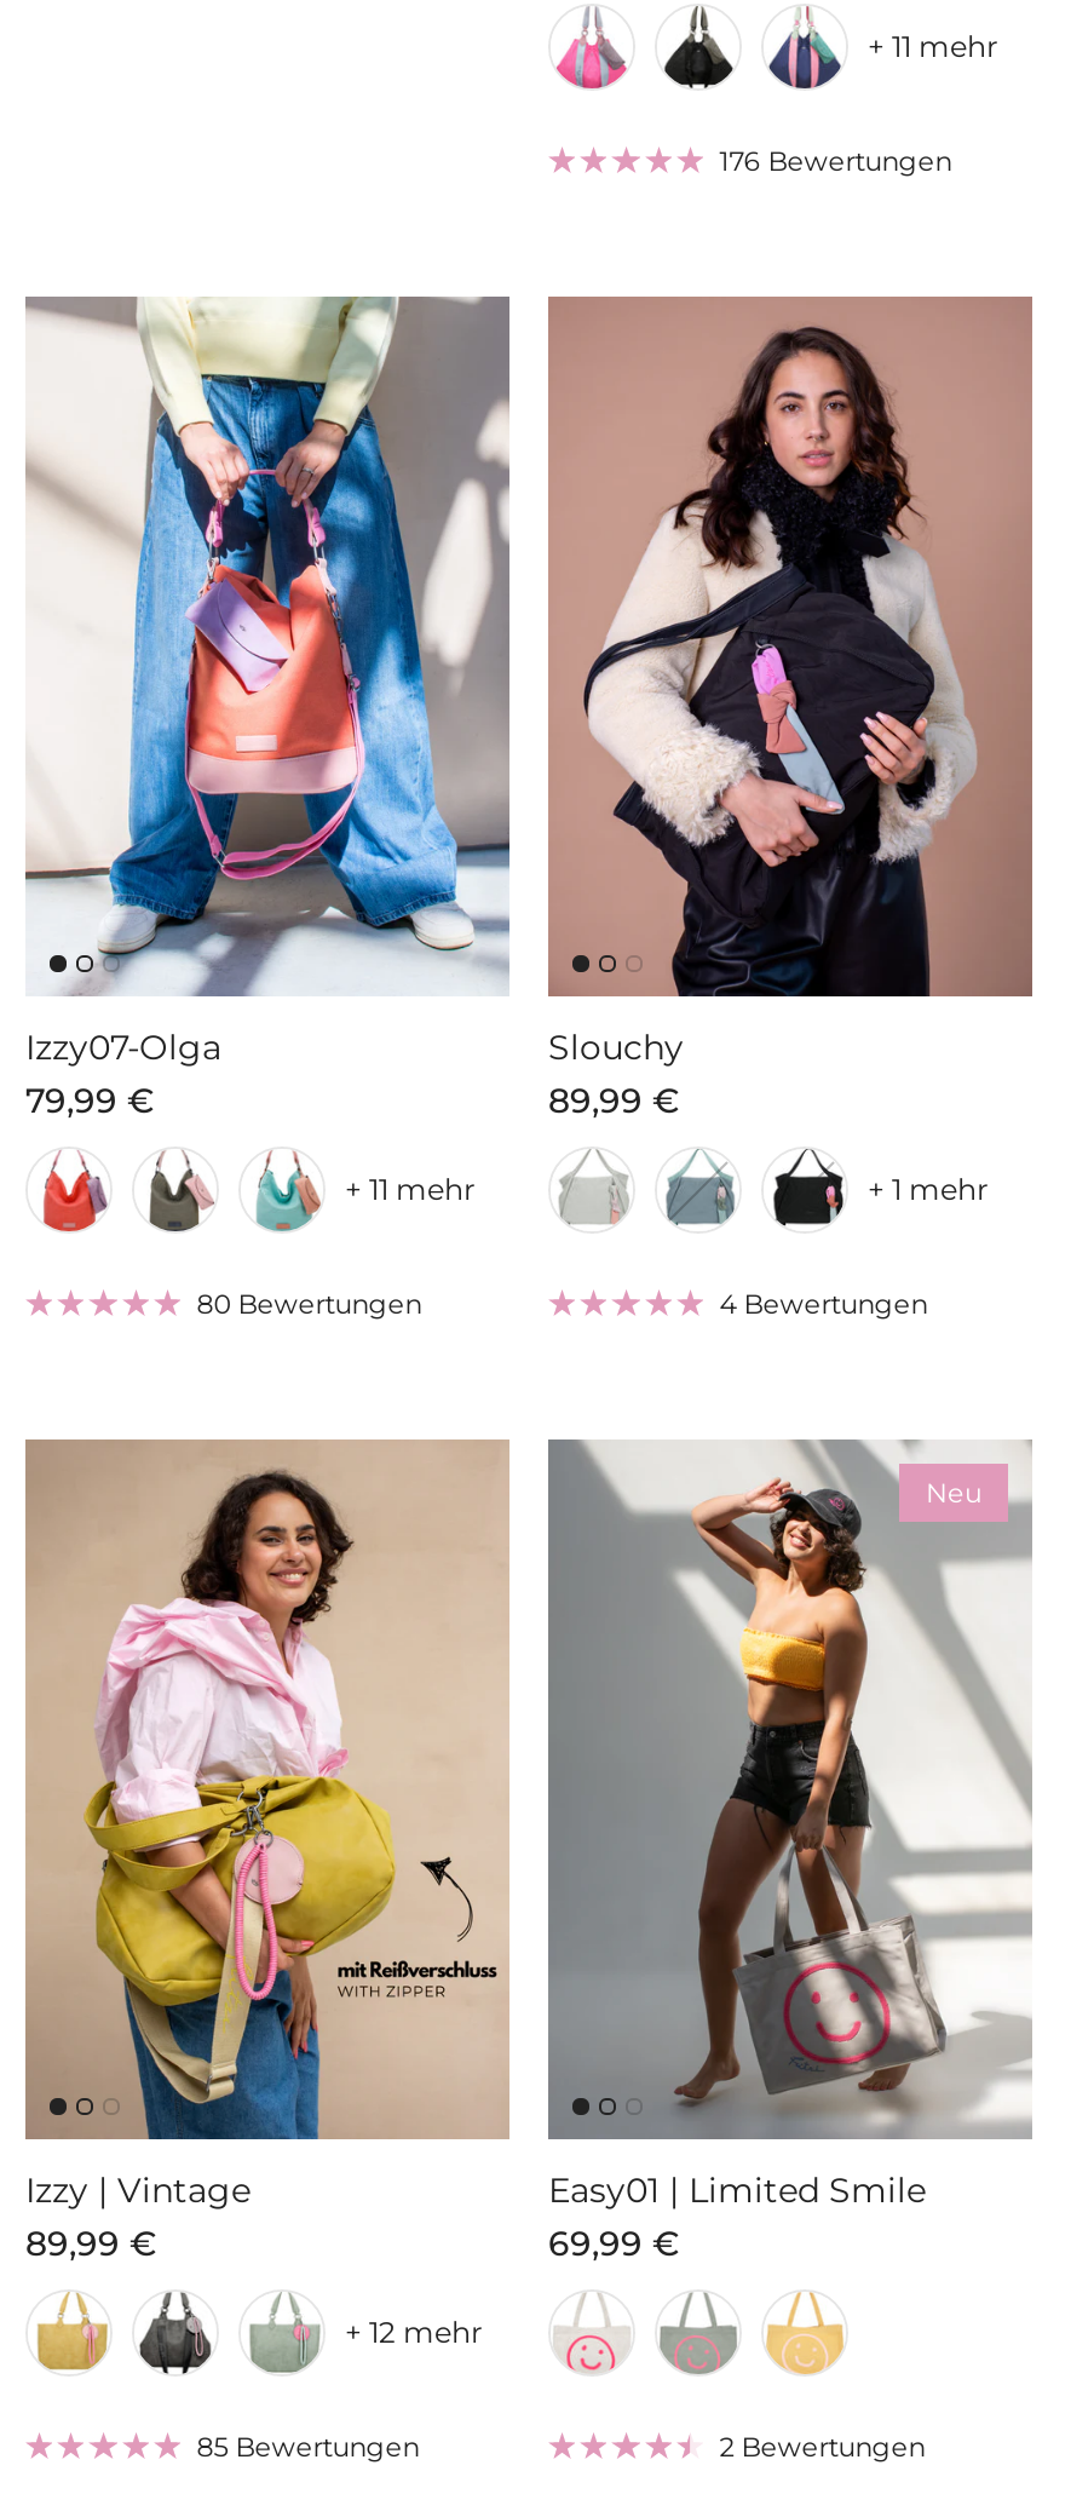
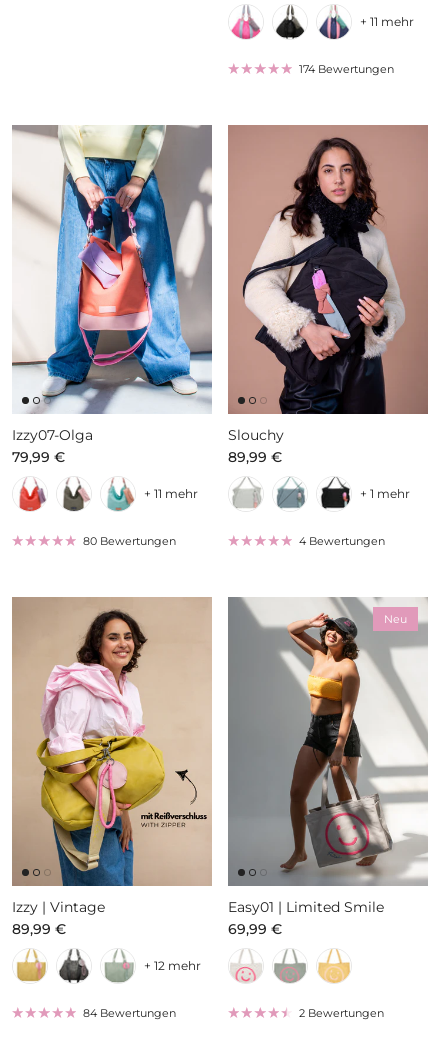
[719,145,952,179] 176 Bewertungen -> [299,62,394,76] 174 Bewertungen
[197,2430,419,2463] 85 Bewertungen -> [83,1006,176,1020] 84 Bewertungen

